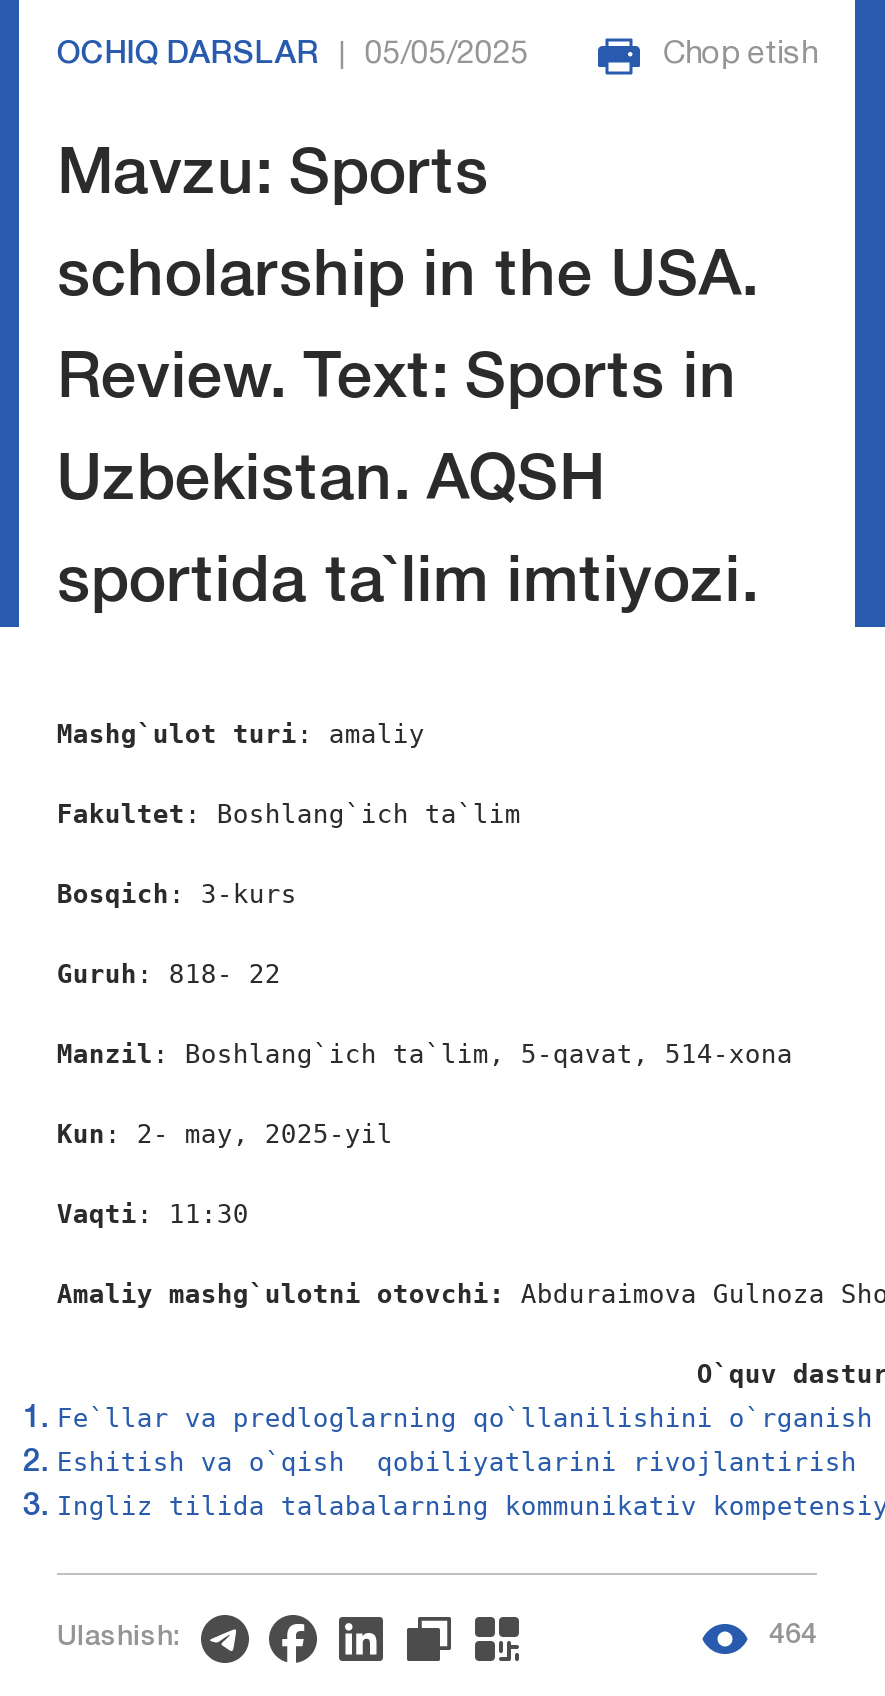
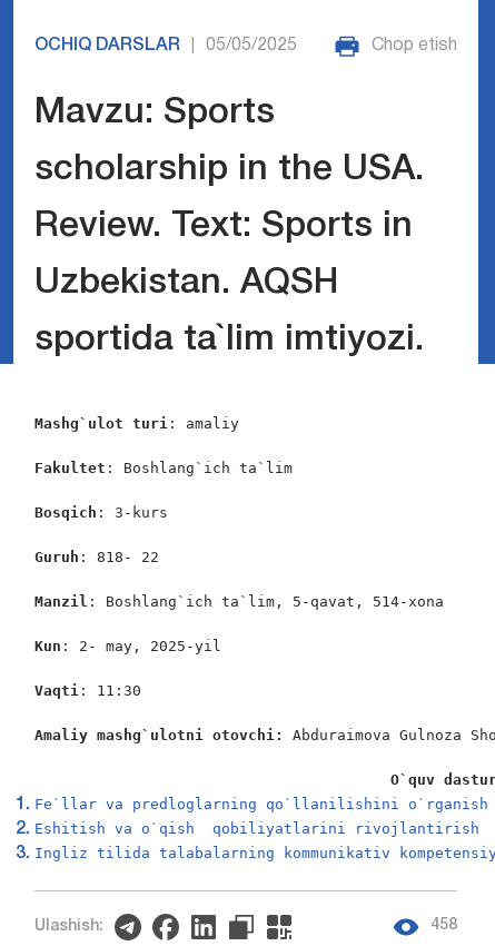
[769,1623,817,1649] 464 -> [431,918,457,932] 458

